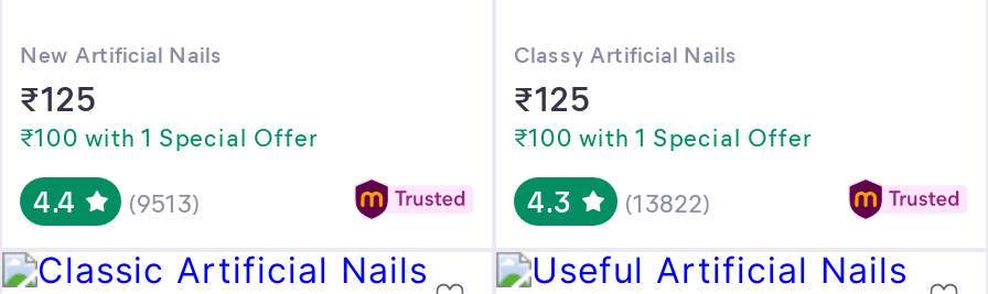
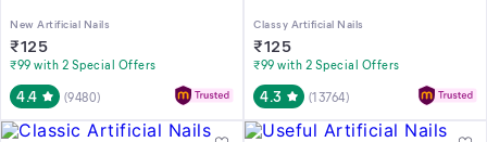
[20,120,319,153] ₹100 with 1 Special Offer -> [10,56,156,73] ₹99 with 2 Special Offers
[514,120,813,153] ₹100 with 1 Special Offer -> [253,56,399,73] ₹99 with 2 Special Offers
[33,182,200,219] 4.4 (9513) -> [16,87,101,105] 4.4 (9480)
[527,182,710,219] 4.3 (13822) -> [260,87,349,105] 4.3 (13764)

